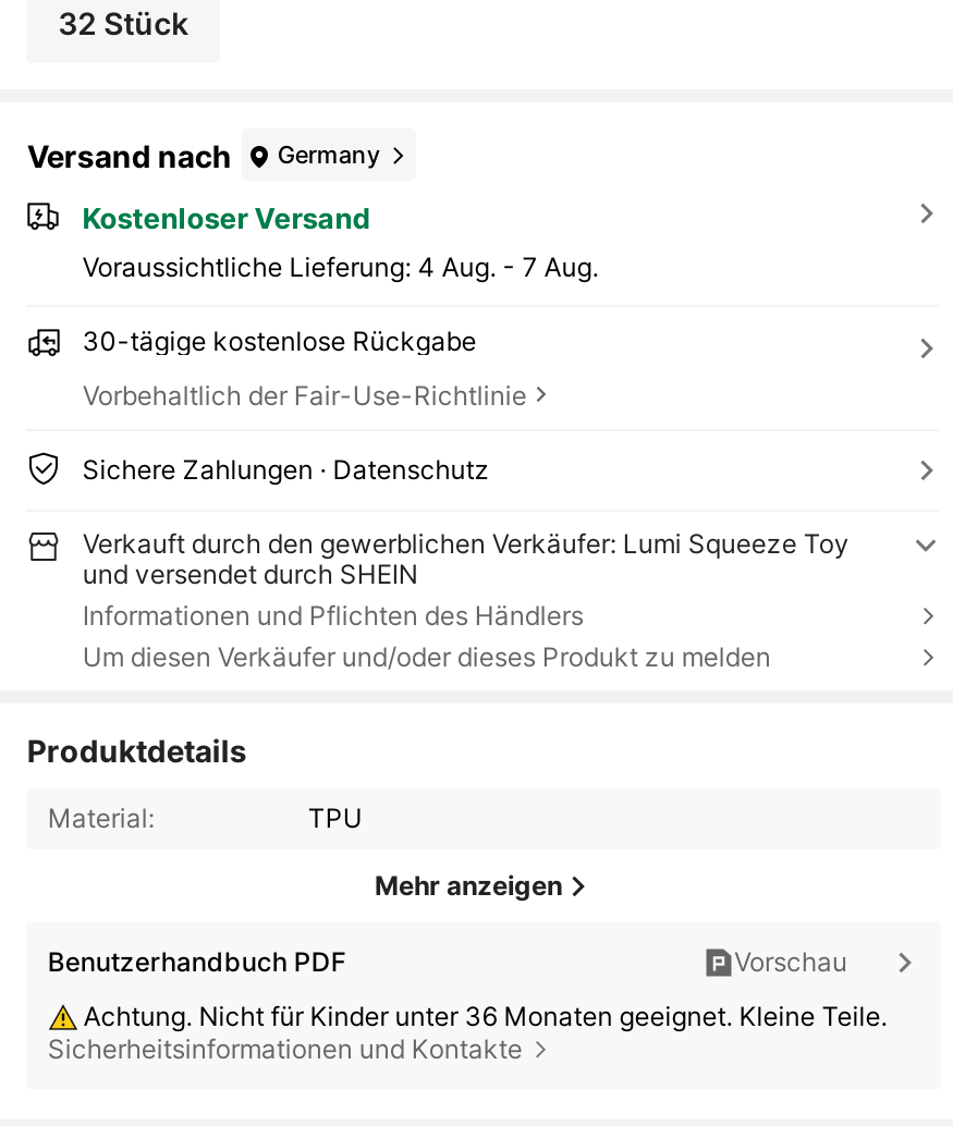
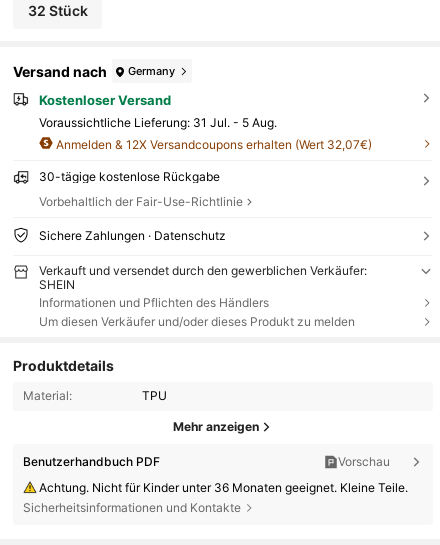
[82,250,598,282] Voraussichtliche Lieferung: 4 Aug. - 7 Aug. -> [39,115,372,151] Voraussichtliche Lieferung: 31 Jul. - 5 Aug. | Anmelden & 12X Versandcoupons erhalten (Wert 32,07€)
[83,527,849,590] Verkauft durch den gewerblichen Verkäufer: Lumi Squeeze Toy | und versendet durch SHEIN -> [39,262,367,291] Verkauft und versendet durch den gewerblichen Verkäufer: | SHEIN

